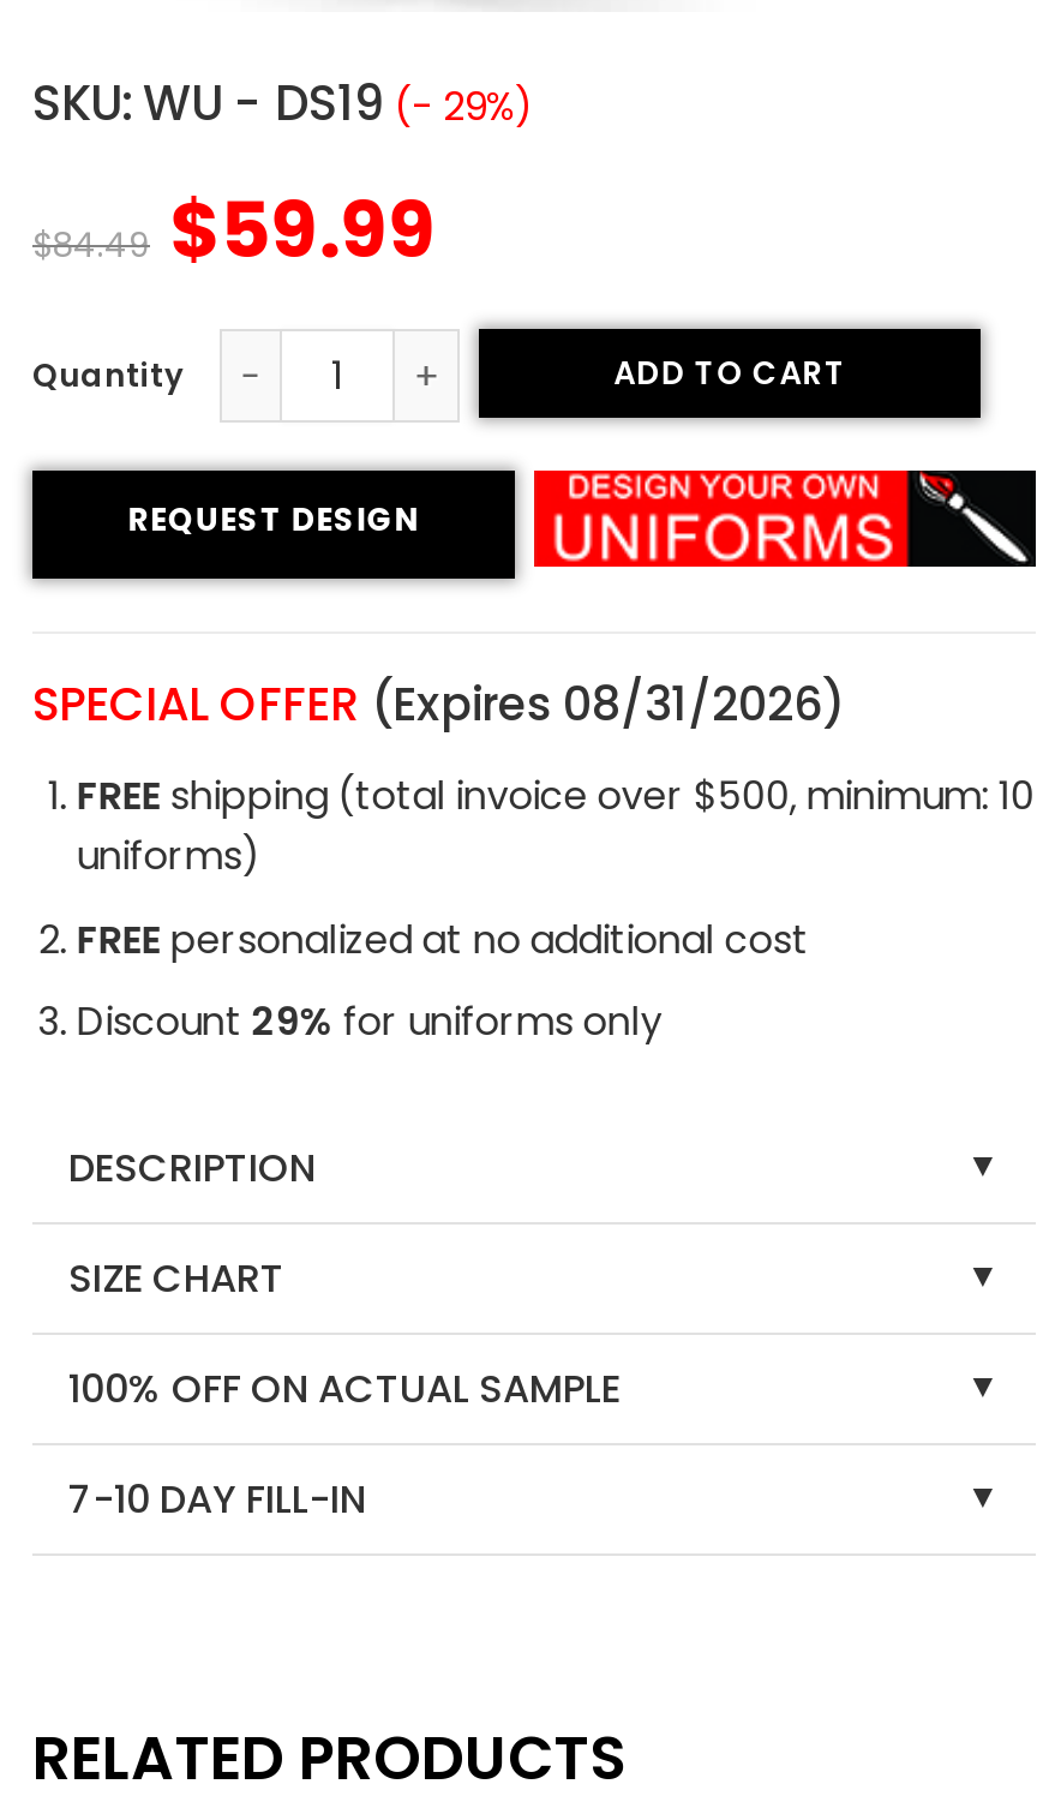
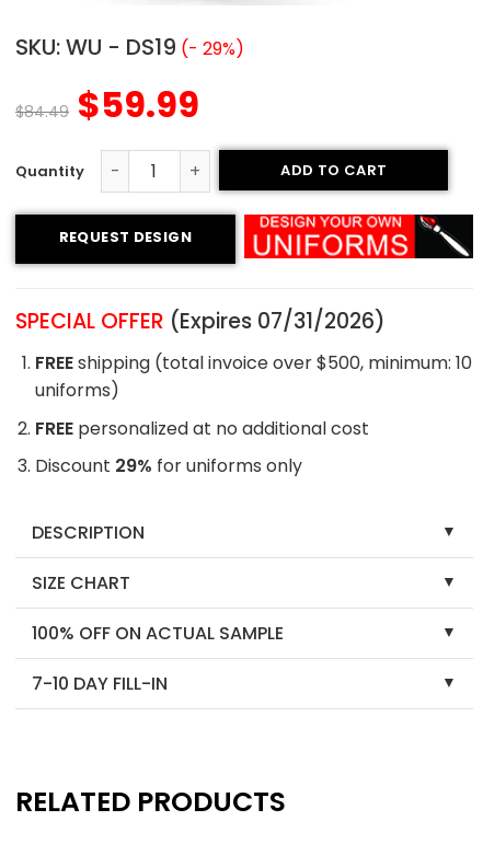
[32,673,846,738] SPECIAL OFFER (Expires 08/31/2026) -> [15,307,386,337] SPECIAL OFFER (Expires 07/31/2026)

